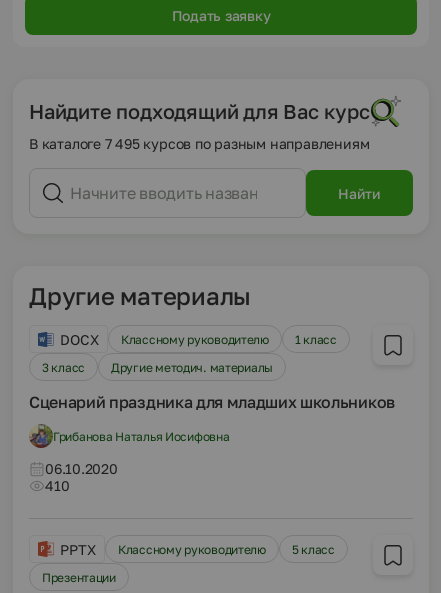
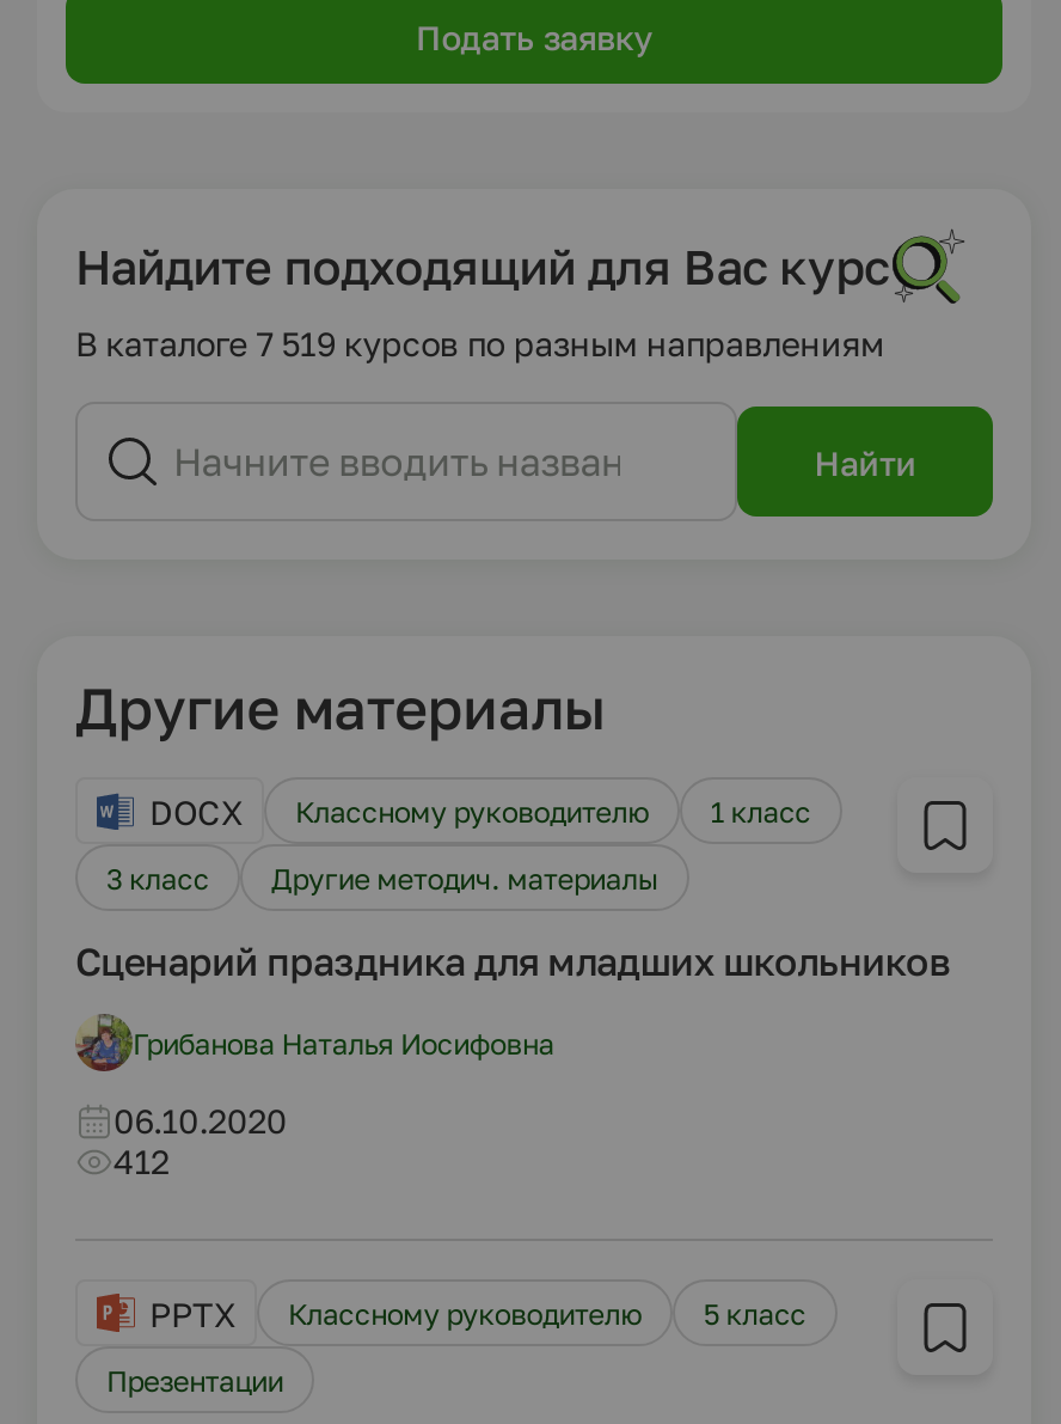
[29,135,369,152] В каталоге 7 495 курсов по разным направлениям -> [75,323,884,363] В каталоге 7 519 курсов по разным направлениям
[45,477,69,494] 410 -> [114,1141,169,1181] 412

